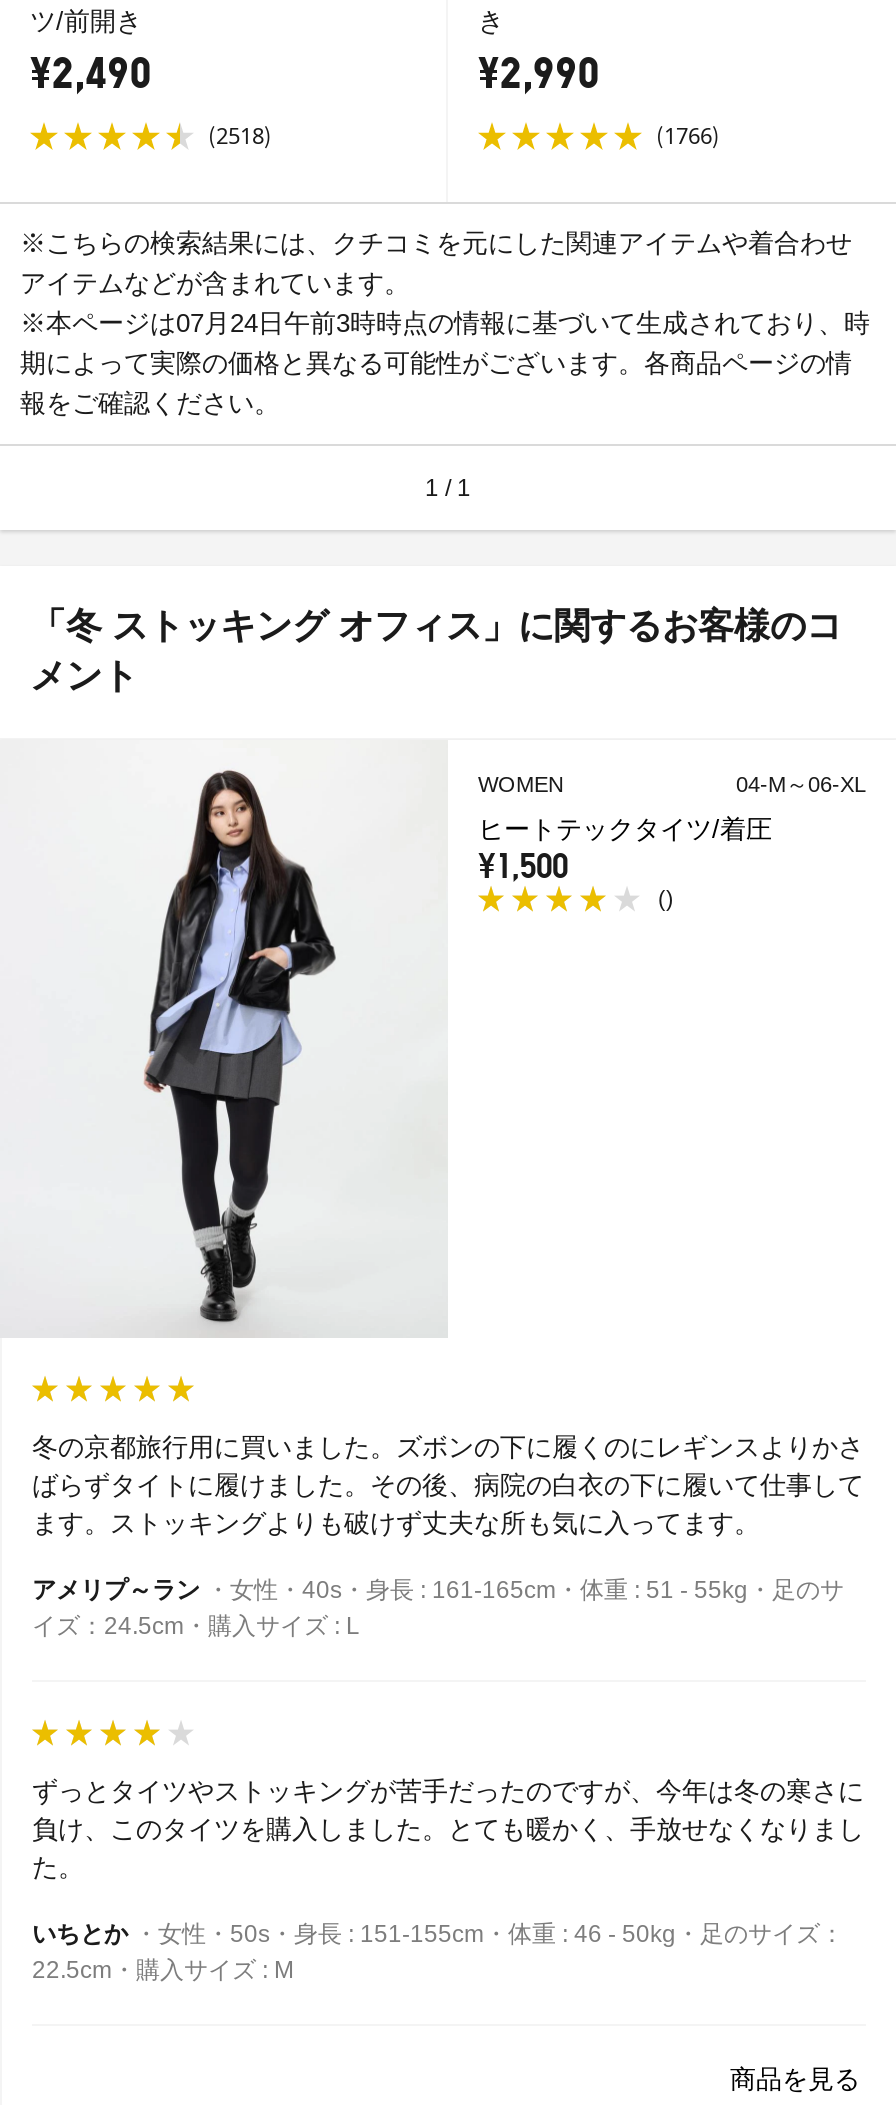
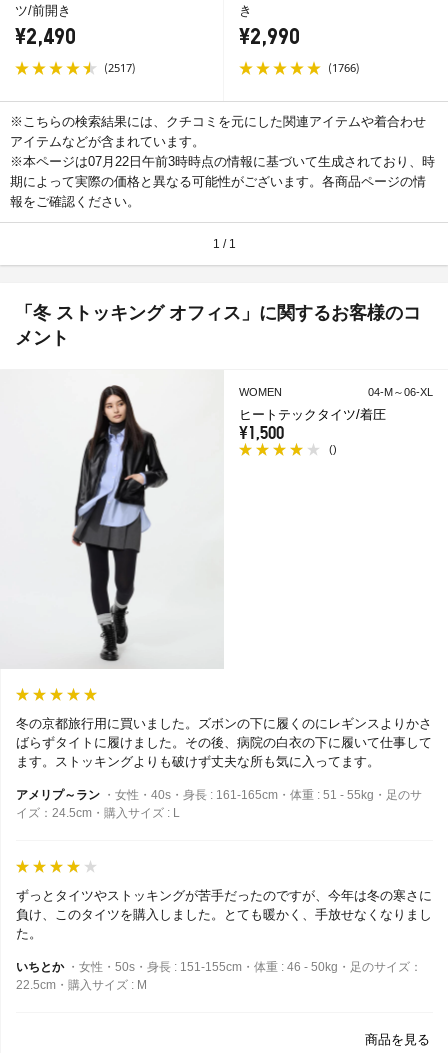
[208,119,272,151] (2518) -> [104,59,136,75] (2517)
[20,308,870,338] ※本ページは07月24日午前3時時点の情報に基づいて生成されており、時 -> [10,154,435,169] ※本ページは07月22日午前3時時点の情報に基づいて生成されており、時

